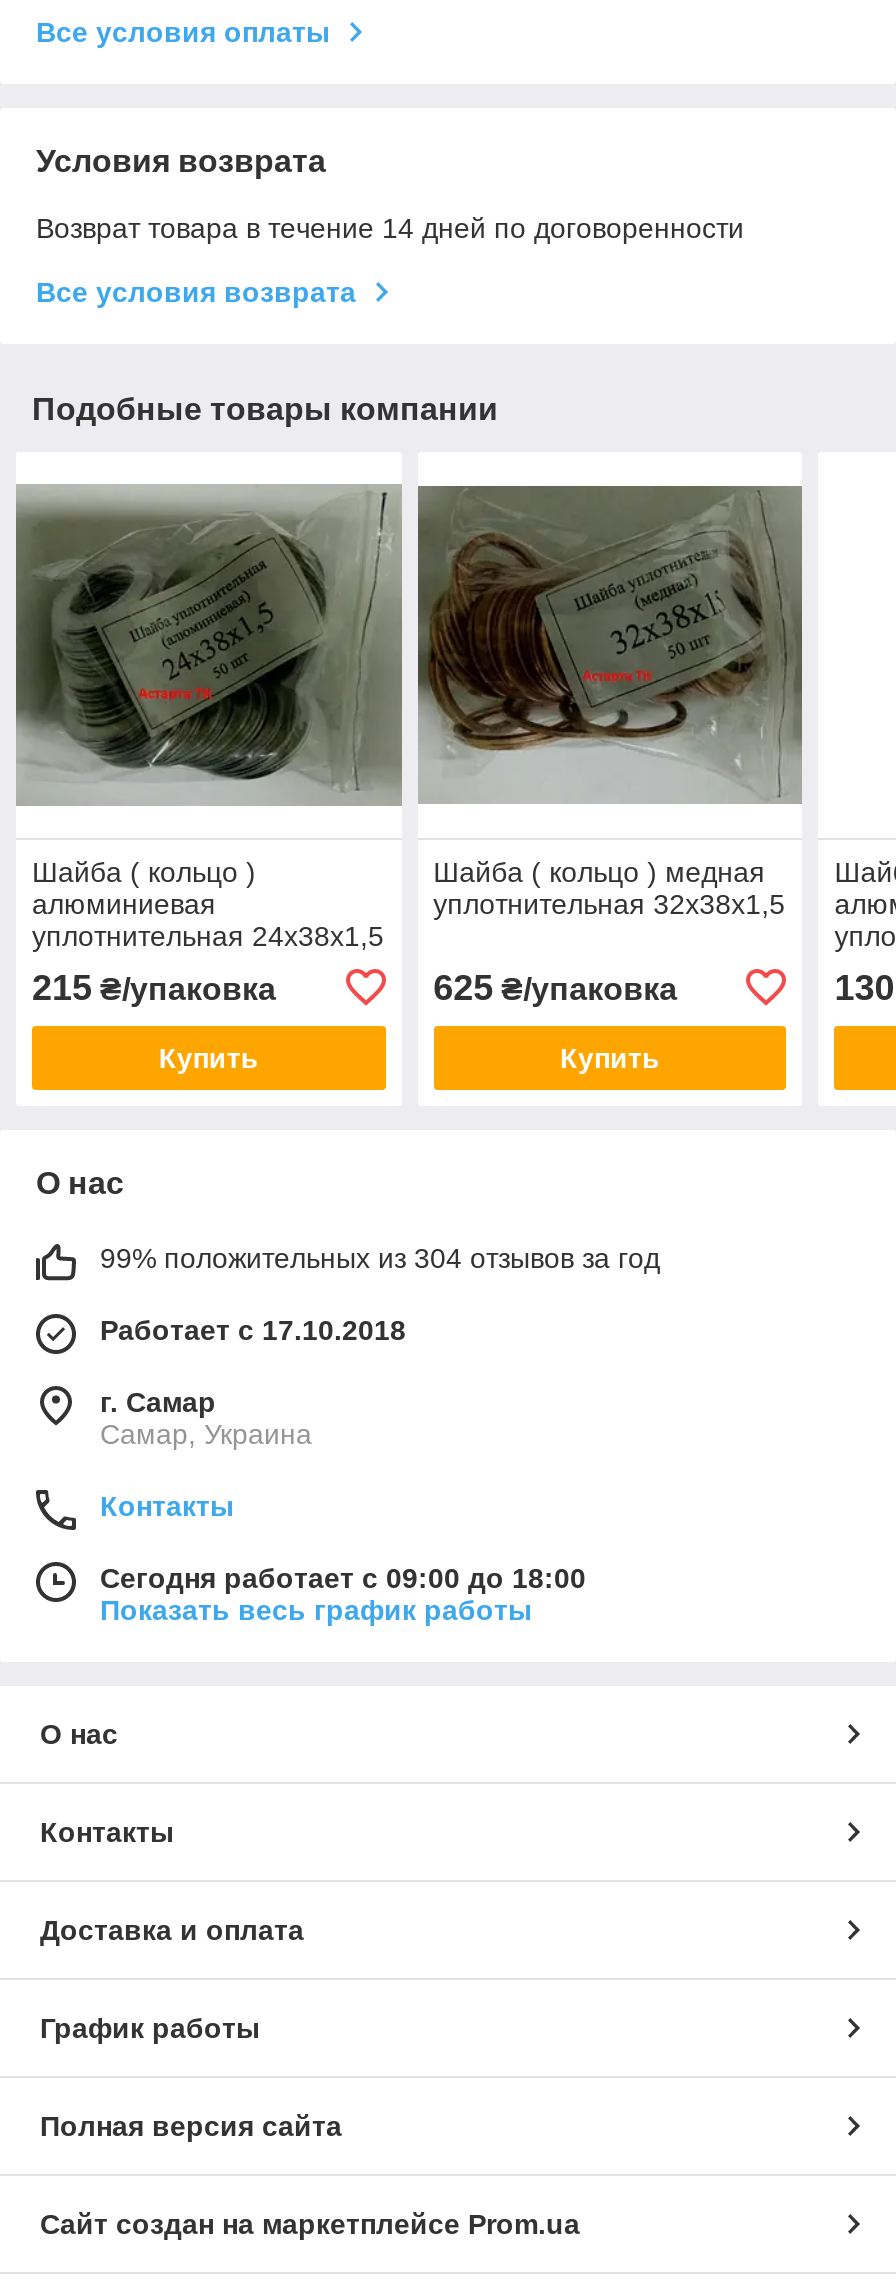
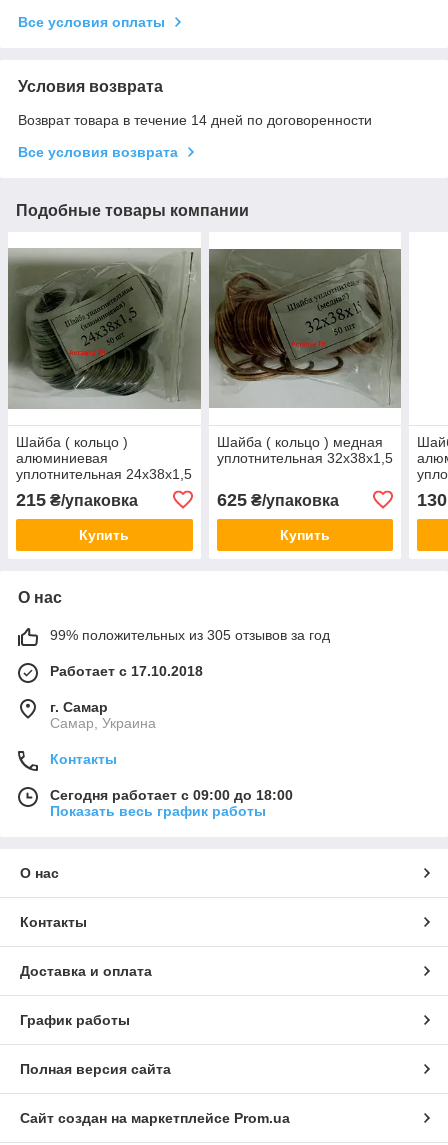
[100,1242,660,1274] 99% положительных из 304 отзывов за год -> [50,627,330,643] 99% положительных из 305 отзывов за год

